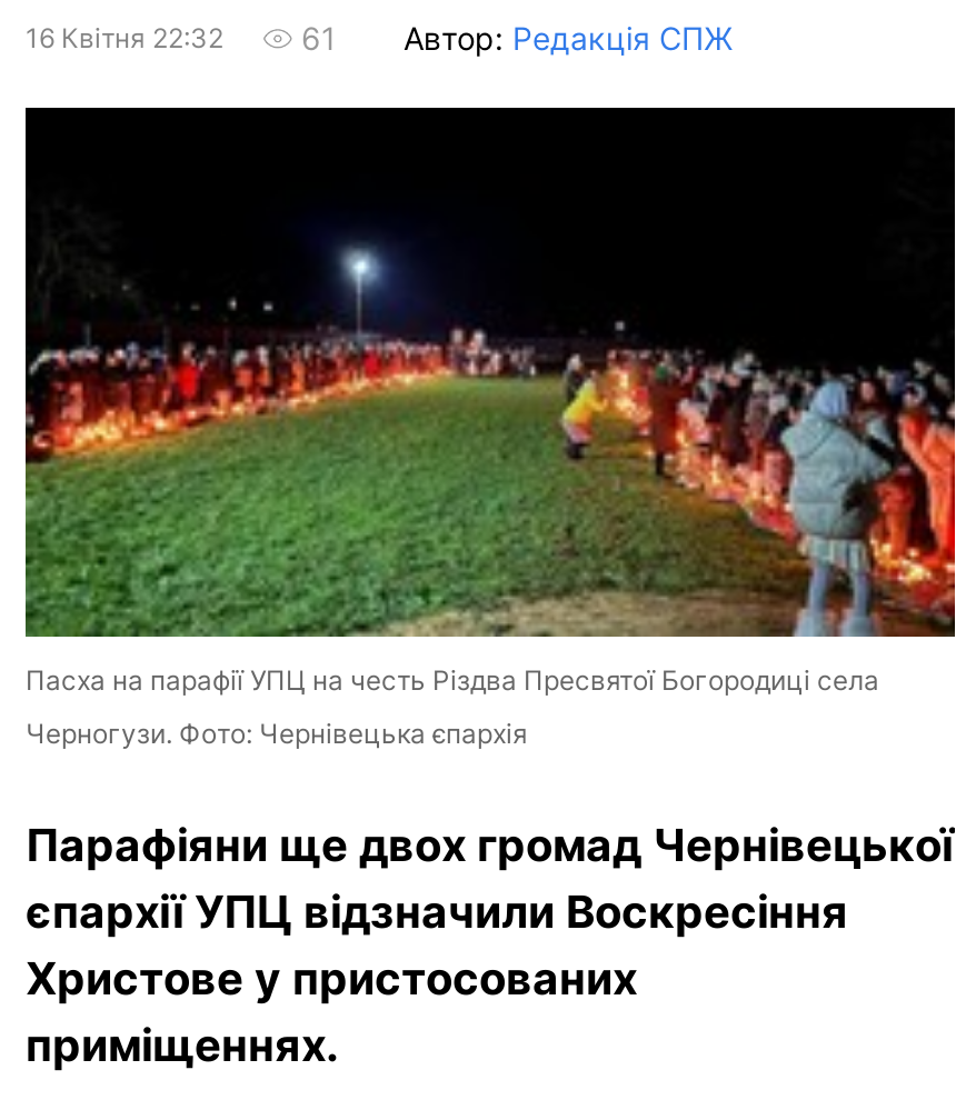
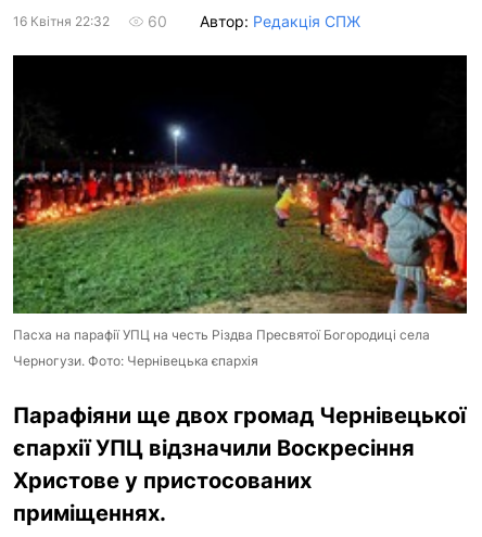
[301,18,733,57] 61 Автор: Редакція СПЖ -> [148,12,360,31] 60 Автор: Редакція СПЖ

